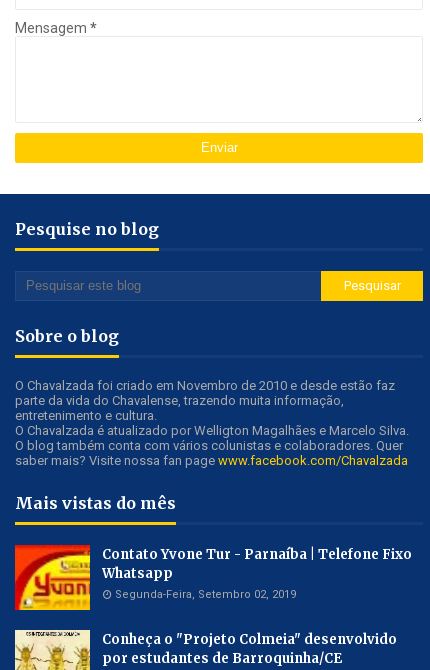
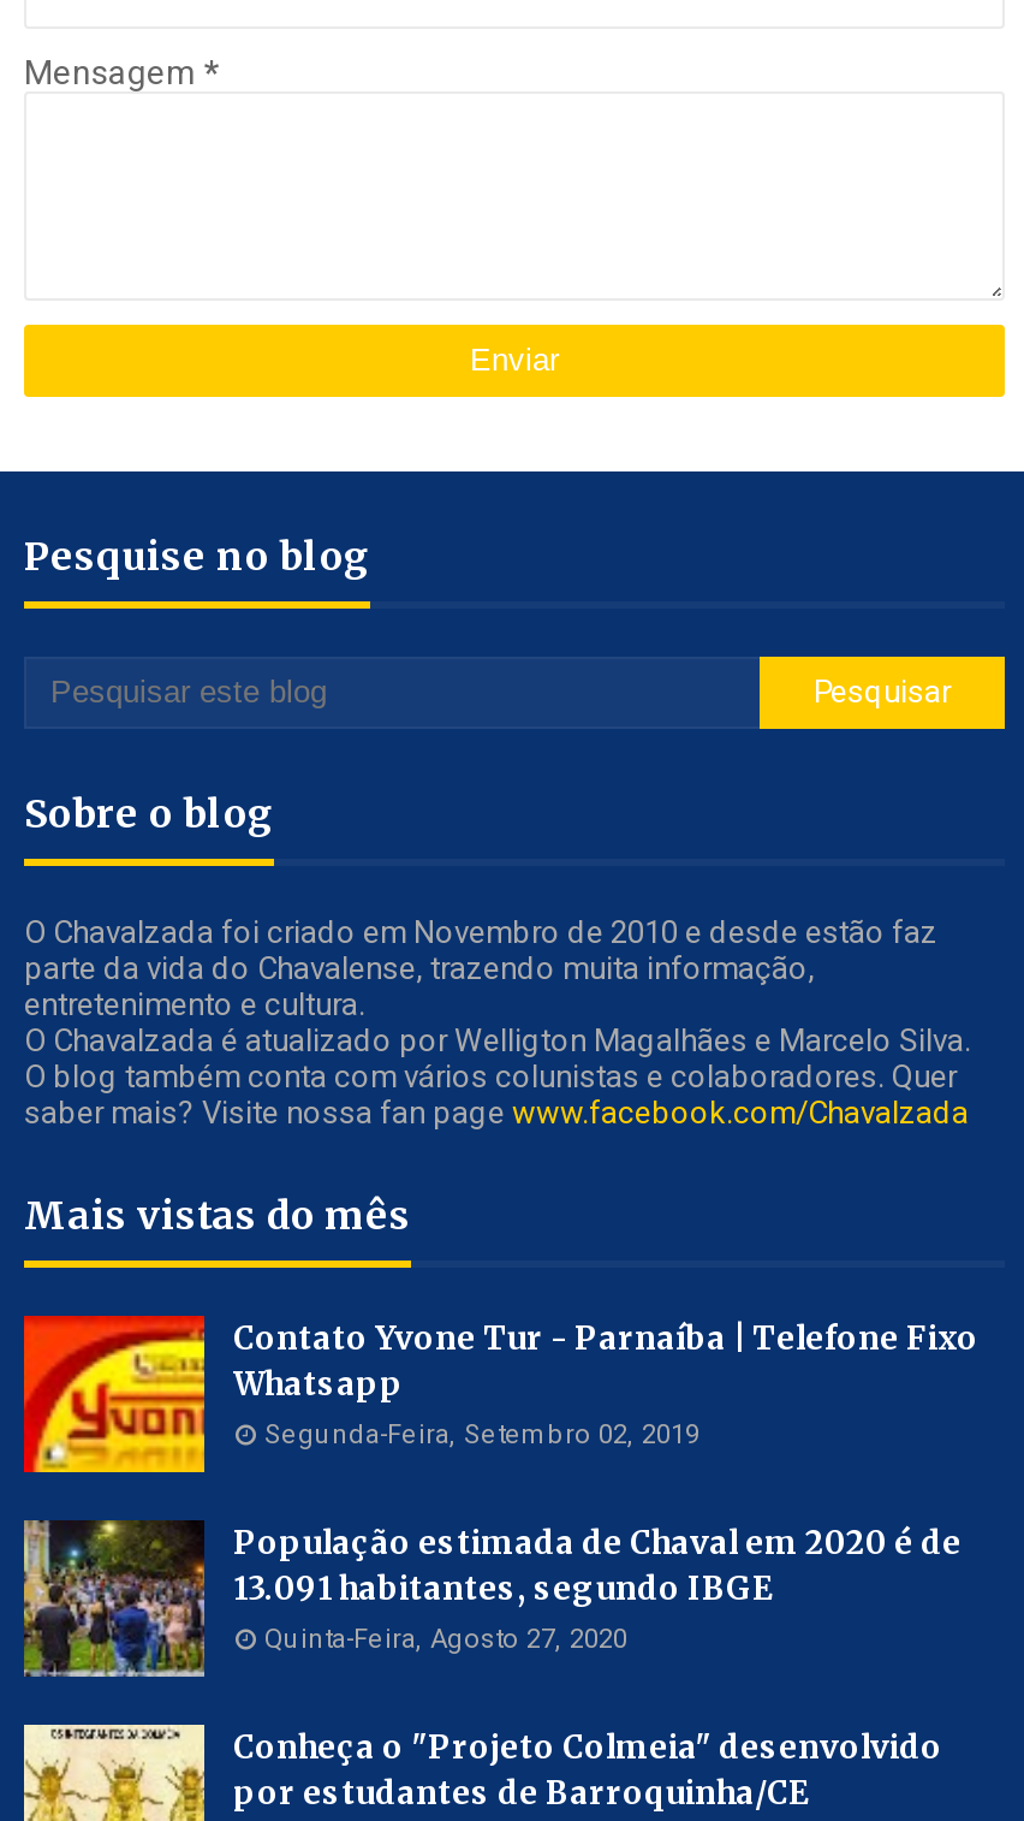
none -> [22,1520,962,1679] [image] | População estimada de Chaval em 2020 é de | 13.091 habitantes, segundo IBGE | Quinta-Feira, Agosto 27, 2020

